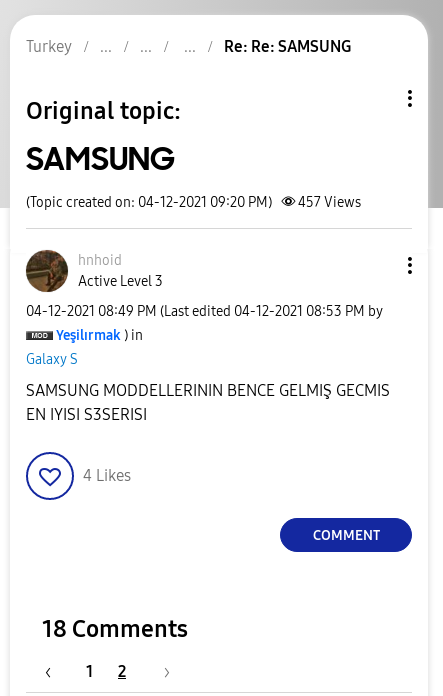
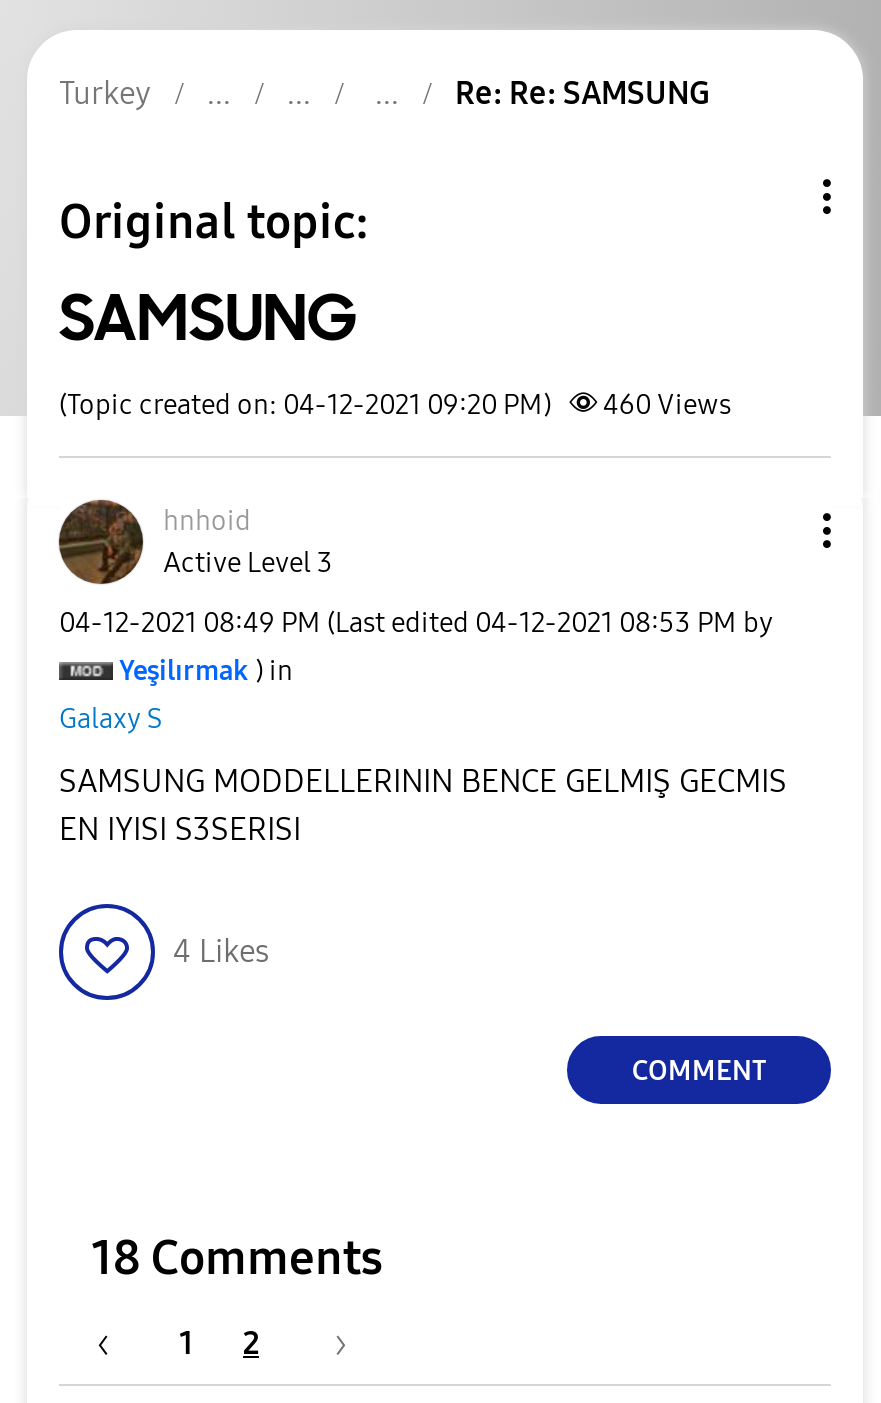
[26,194,361,211] (Topic created on: 04-12-2021 09:20 PM) 457 Views -> [59,388,731,422] (Topic created on: 04-12-2021 09:20 PM) 460 Views

